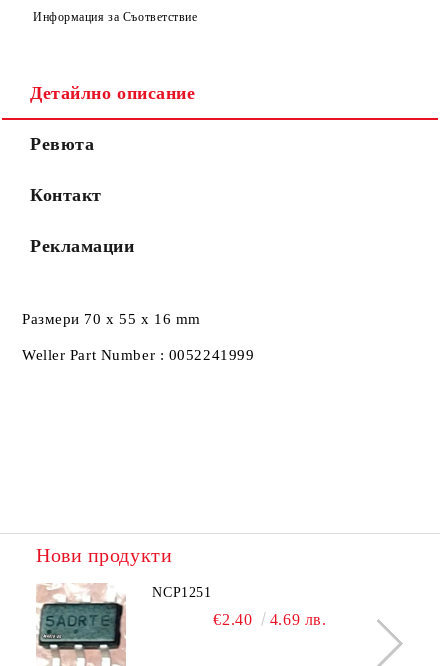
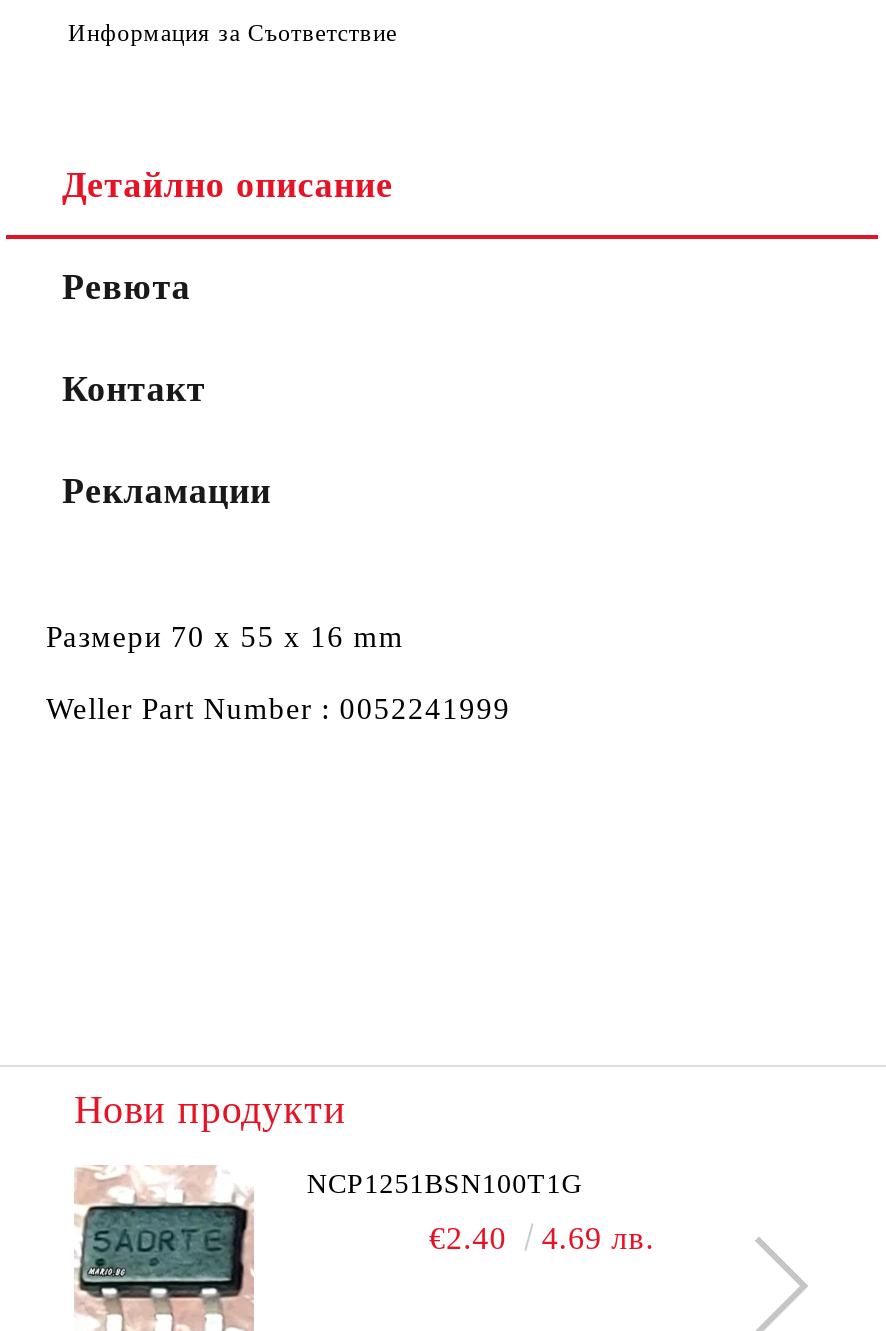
[152,585,211,600] NCP1251 -> [307,1169,583,1199] NCP1251BSN100T1G

